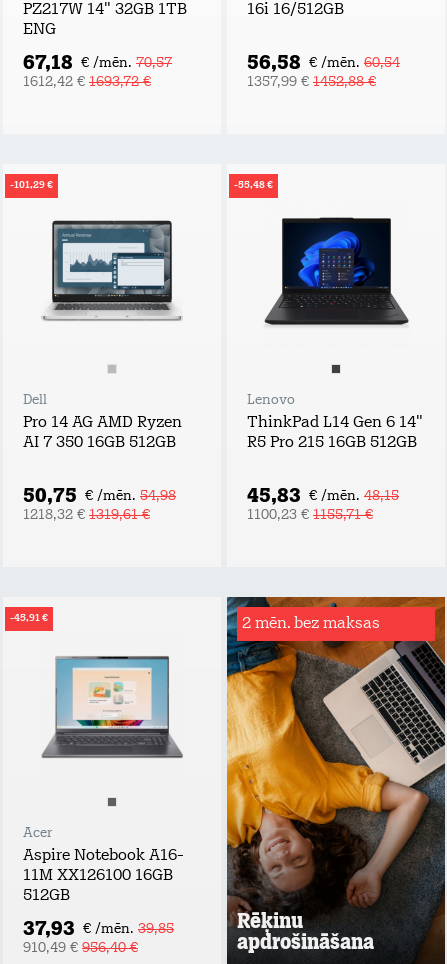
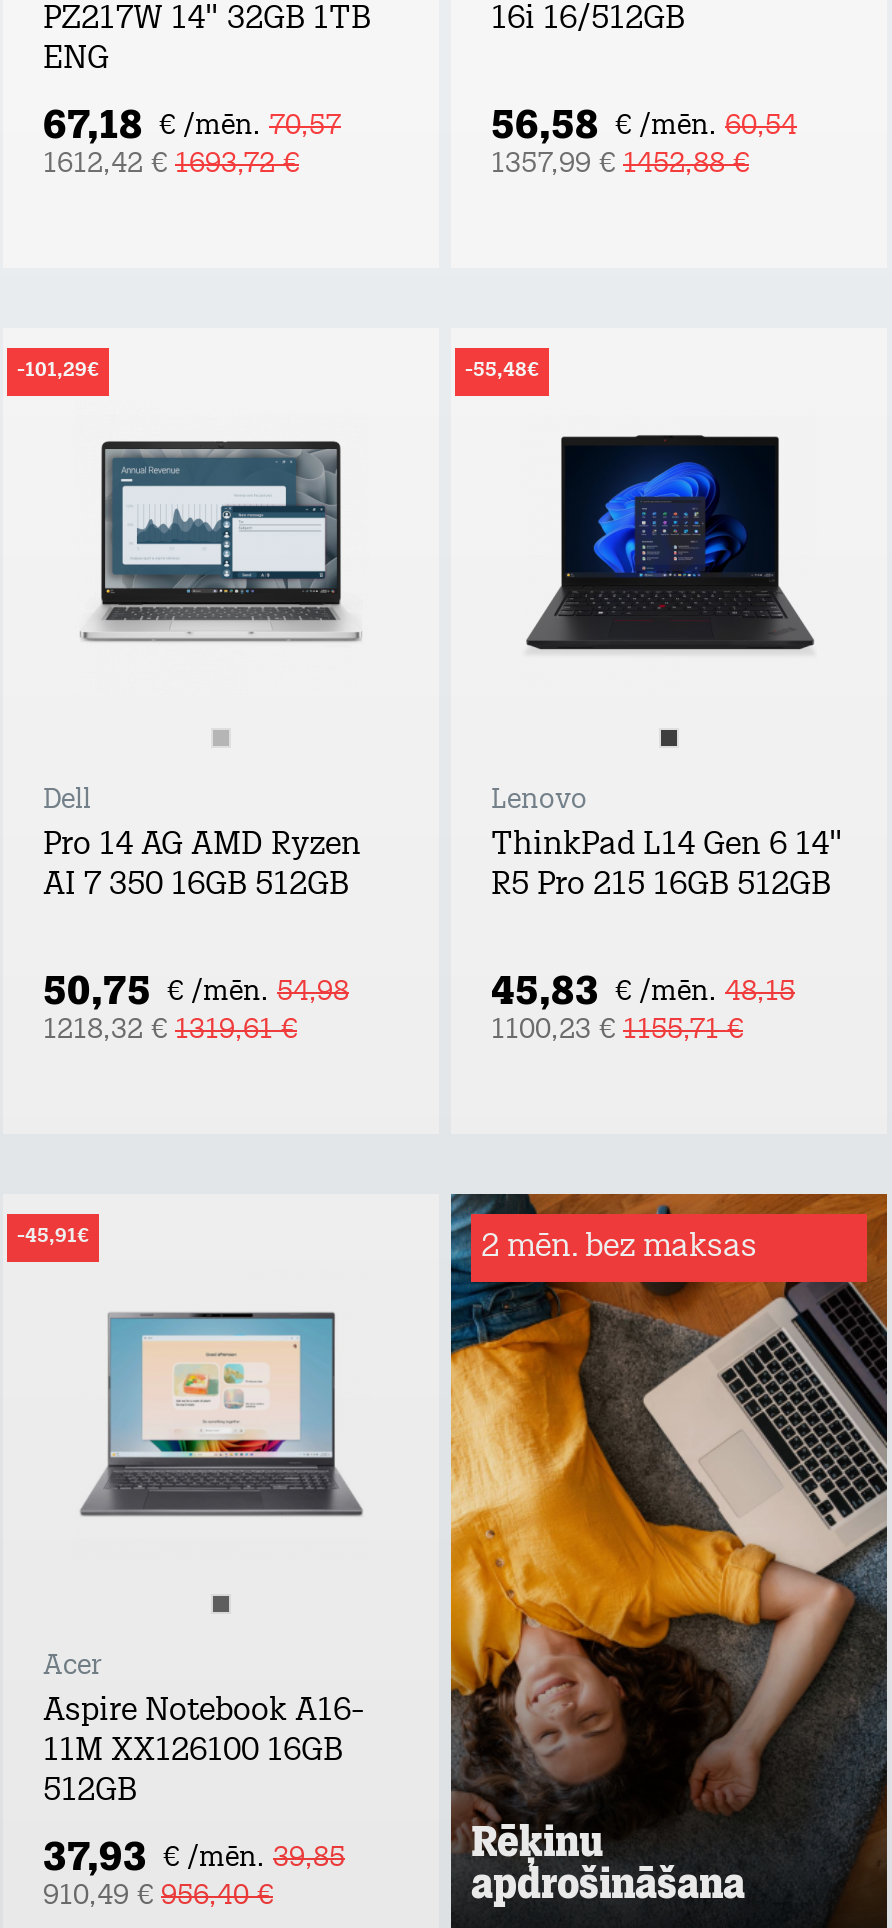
[10,180,53,191] -101,29 € -> [17,360,99,382] -101,29€
[234,180,273,191] -55,48 € -> [465,360,539,382] -55,48€
[10,613,48,624] -45,91 € -> [17,1226,89,1248] -45,91€

